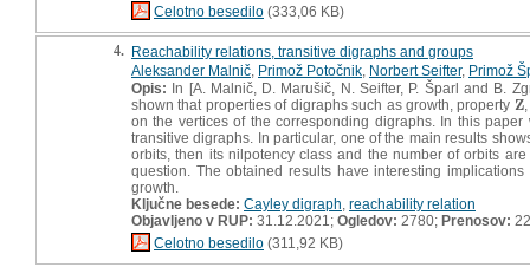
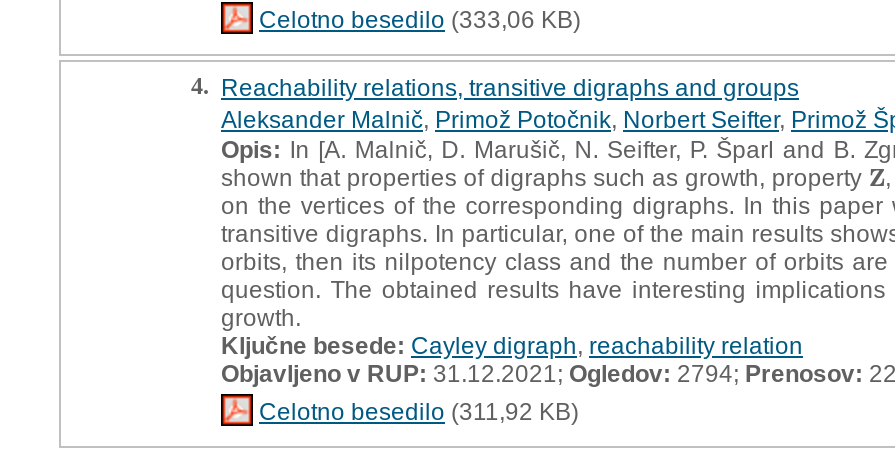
[131,212,530,229] Objavljeno v RUP:31.12.2021;Ogledov:2780;Prenosov: 22 -> [221,359,895,387] Objavljeno v RUP:31.12.2021;Ogledov:2794;Prenosov: 22

